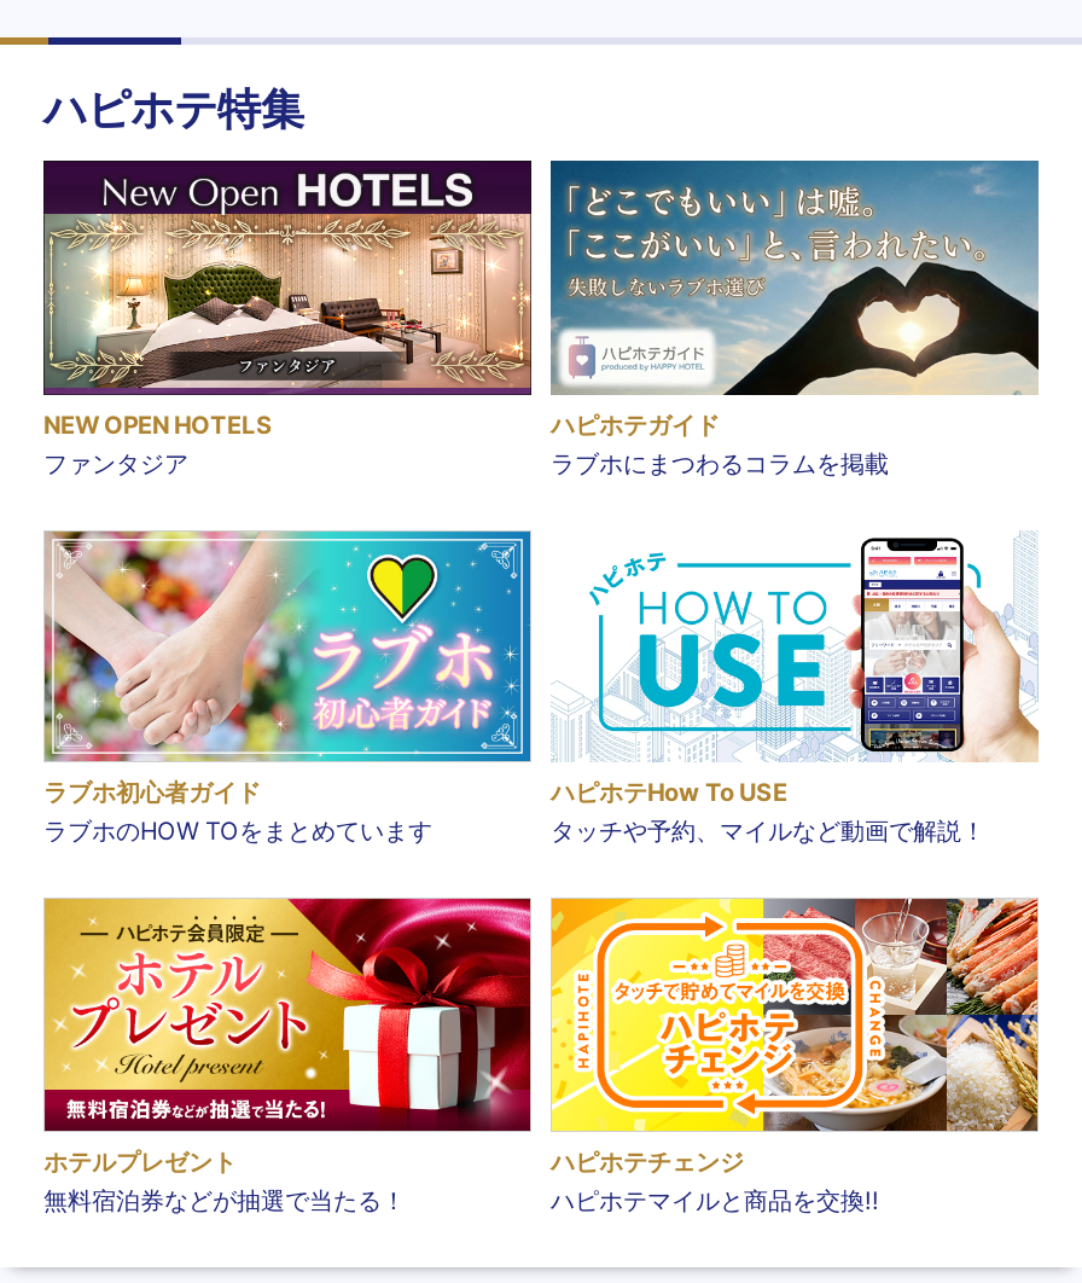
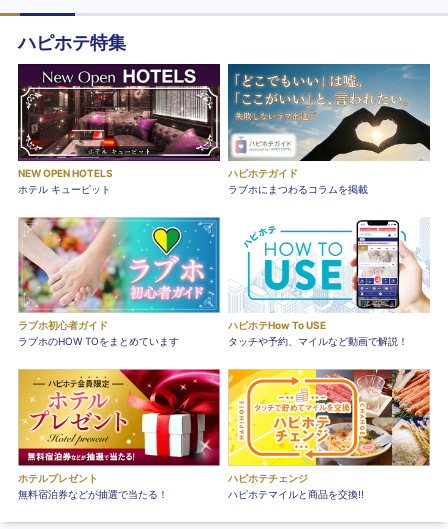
[43,211,534,476] [image] | ファンタジア -> [18,85,221,195] [image] | ホテル キューピット

